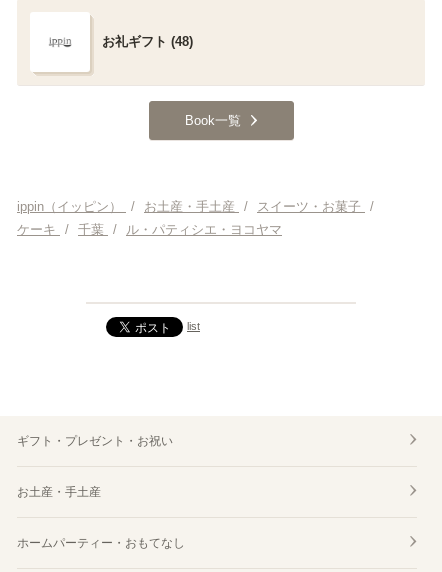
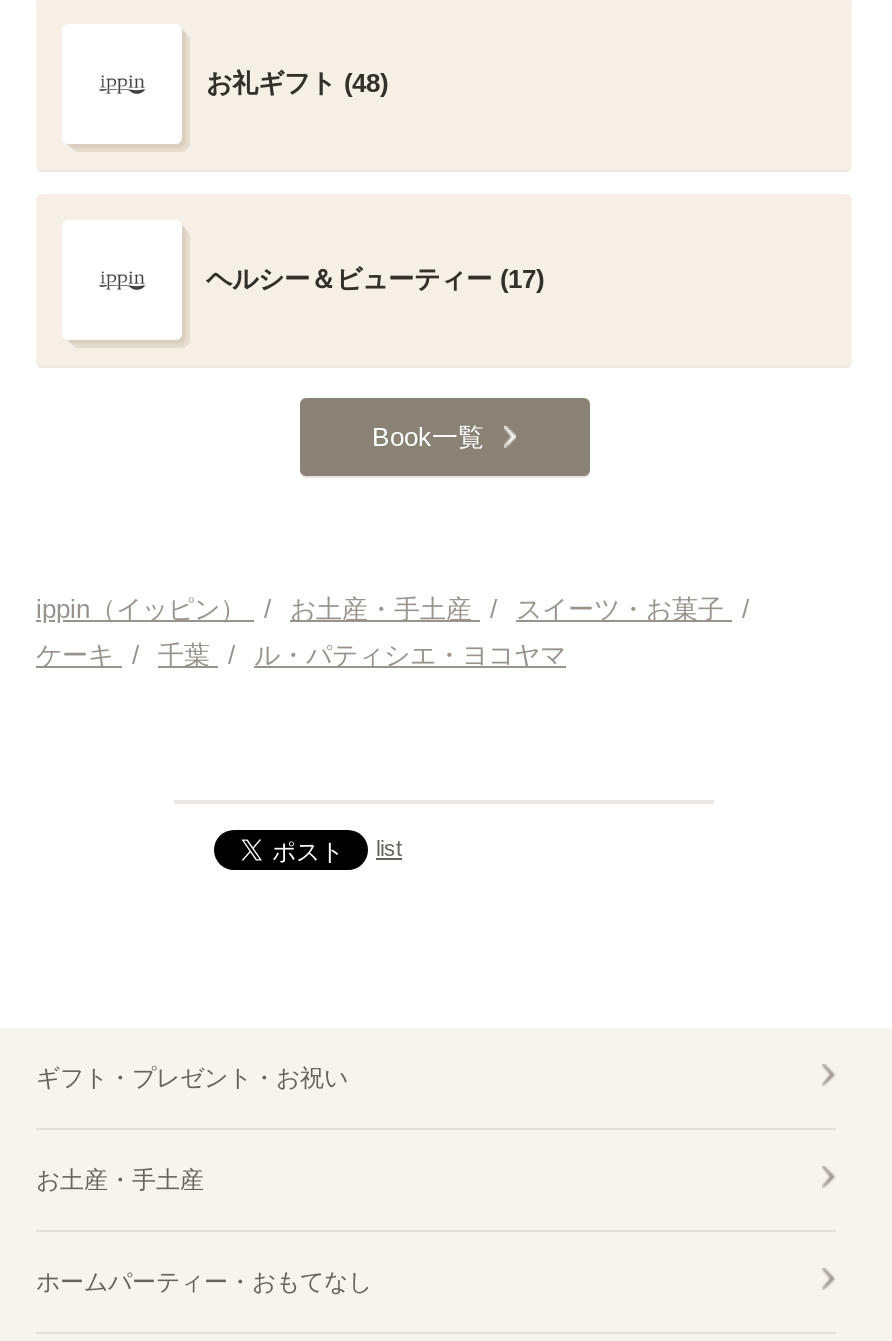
none -> [206,264,544,294] ヘルシー＆ビューティー (17)

